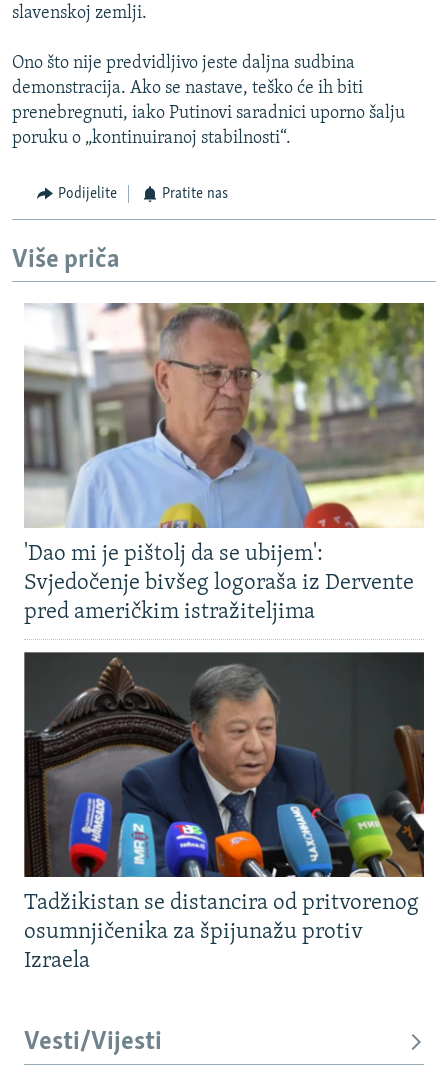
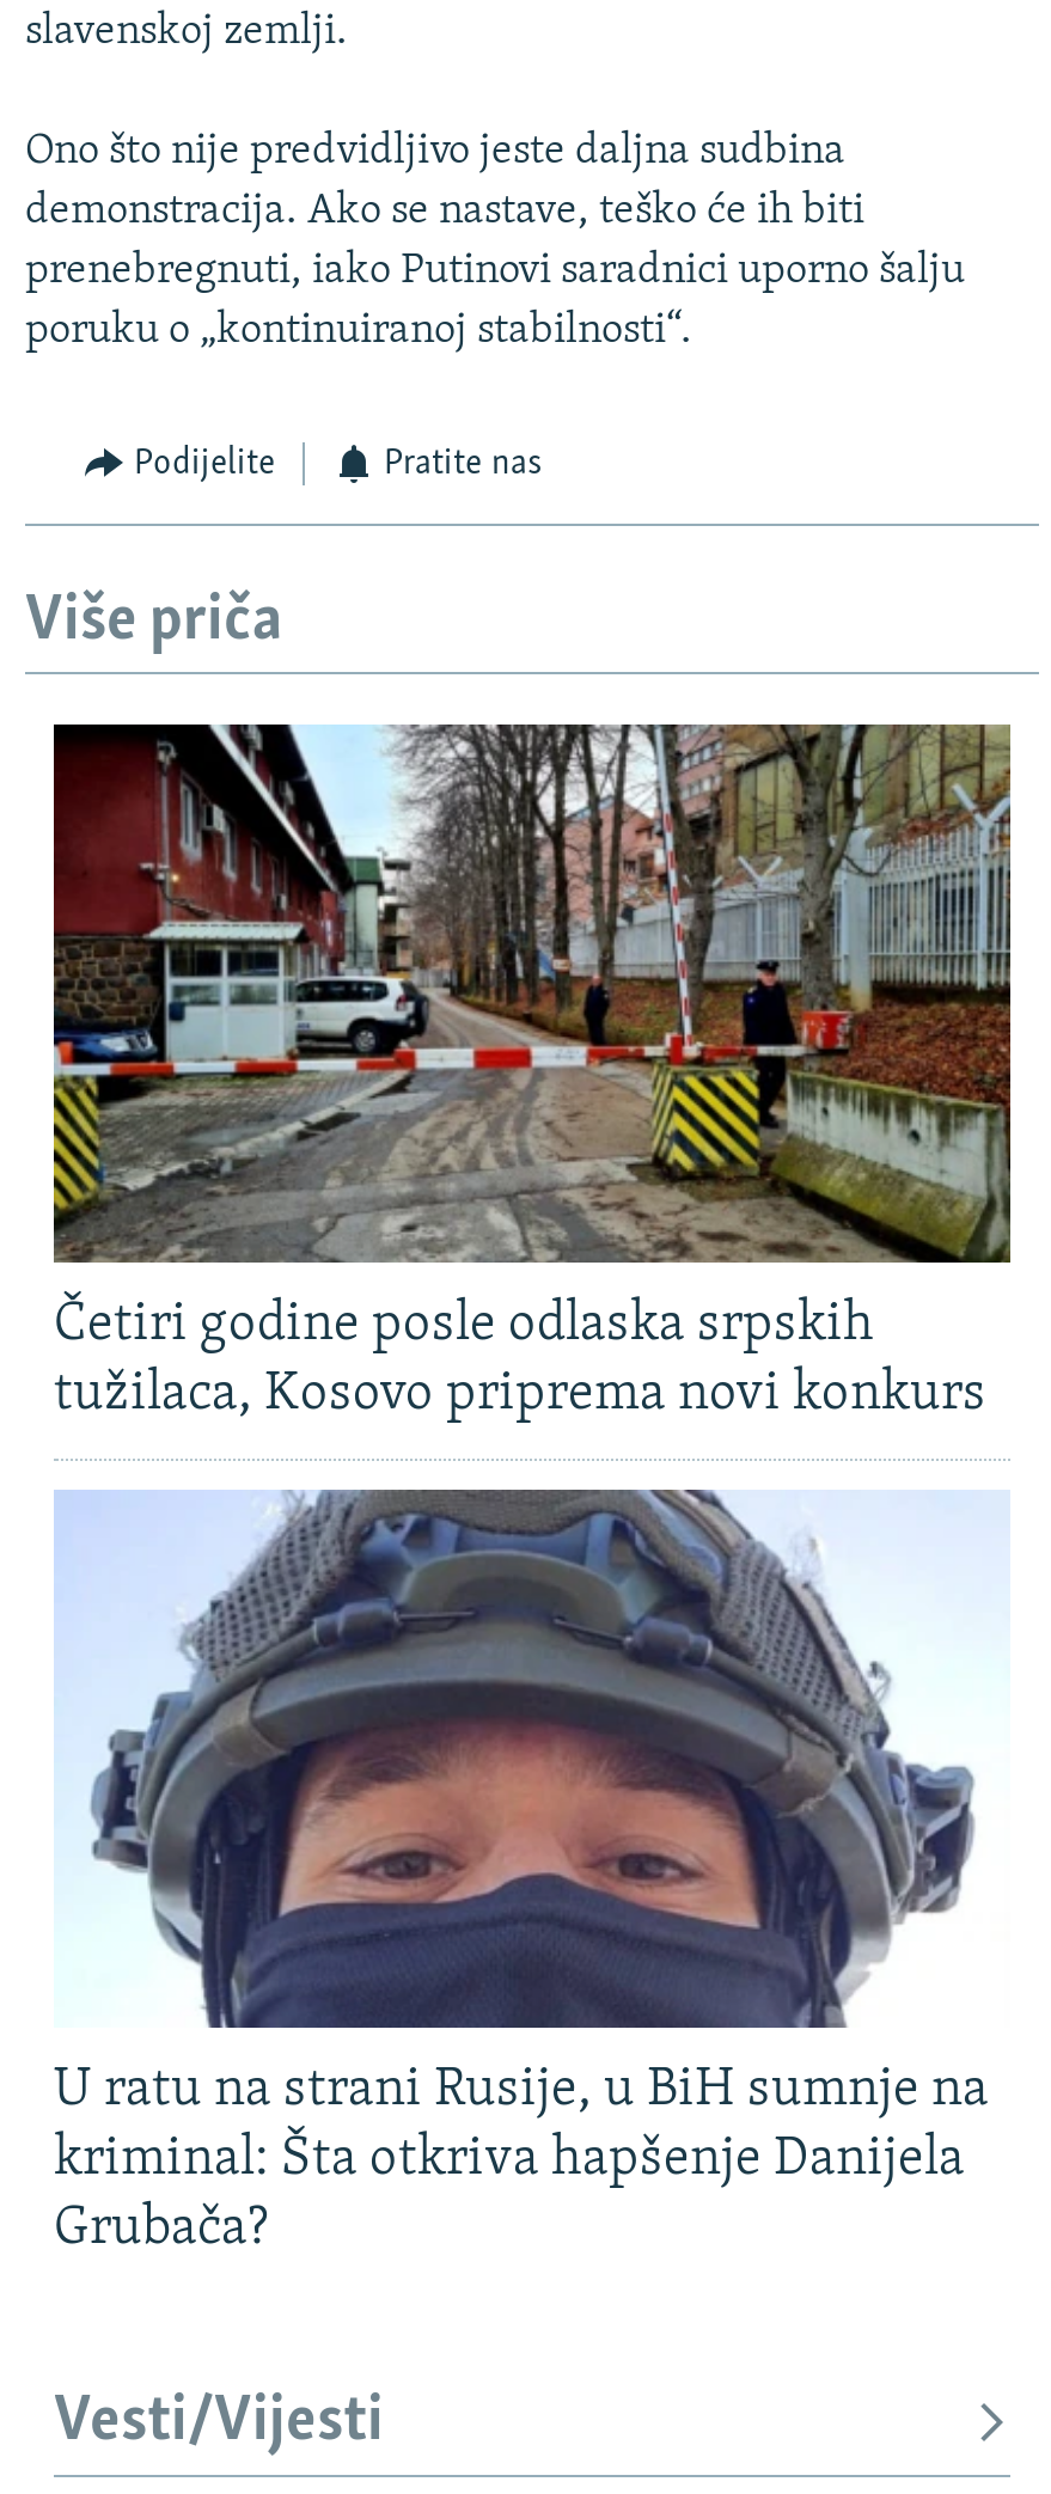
[23,302,424,624] [image] | 'Dao mi je pištolj da se ubijem': | Svjedočenje bivšeg logoraša iz Dervente | pred američkim istražiteljima -> [51,722,1013,1424] [image] | Četiri godine posle odlaska srpskih | tužilaca, Kosovo priprema novi konkurs
[23,651,425,973] [image] | Tadžikistan se distancira od pritvorenog | osumnjičenika za špijunažu protiv | Izraela -> [54,1492,1010,2258] [image] | U ratu na strani Rusije, u BiH sumnje na | kriminal: Šta otkriva hapšenje Danijela | Grubača?

